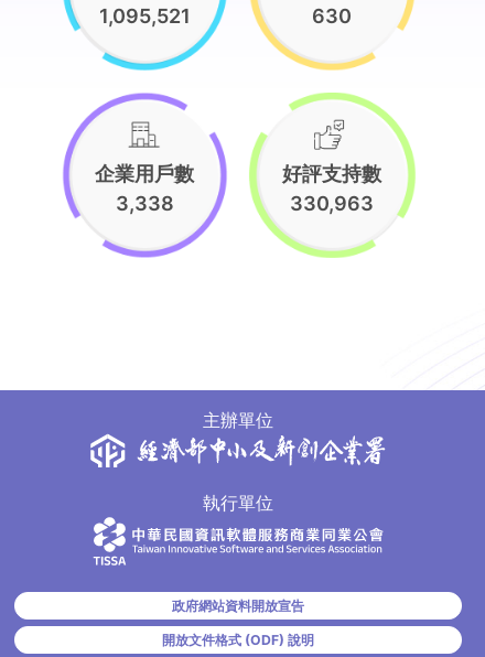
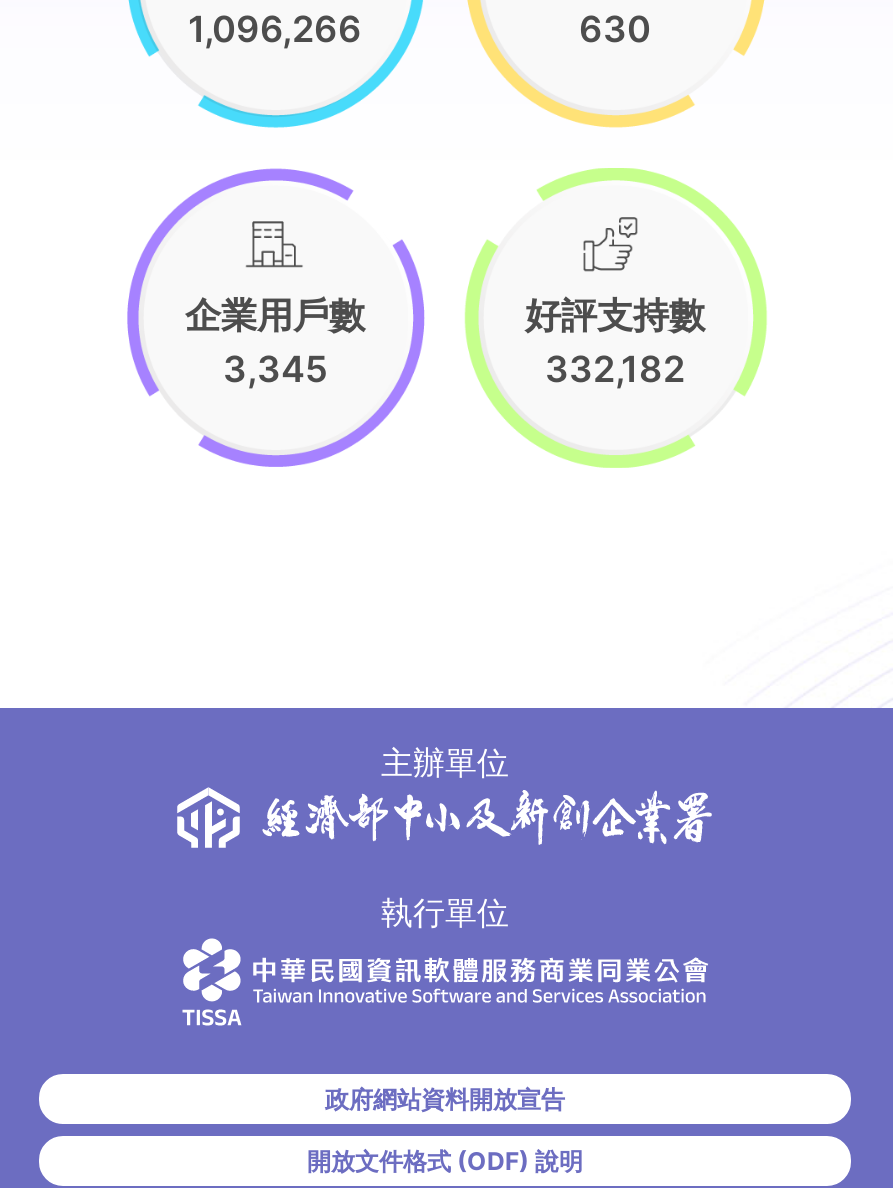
[99,4,190,28] 1,095,521 -> [188,8,362,50] 1,096,266
[115,192,174,215] 3,338 -> [223,348,327,390] 3,345
[290,192,374,215] 330,963 -> [545,348,685,390] 332,182

